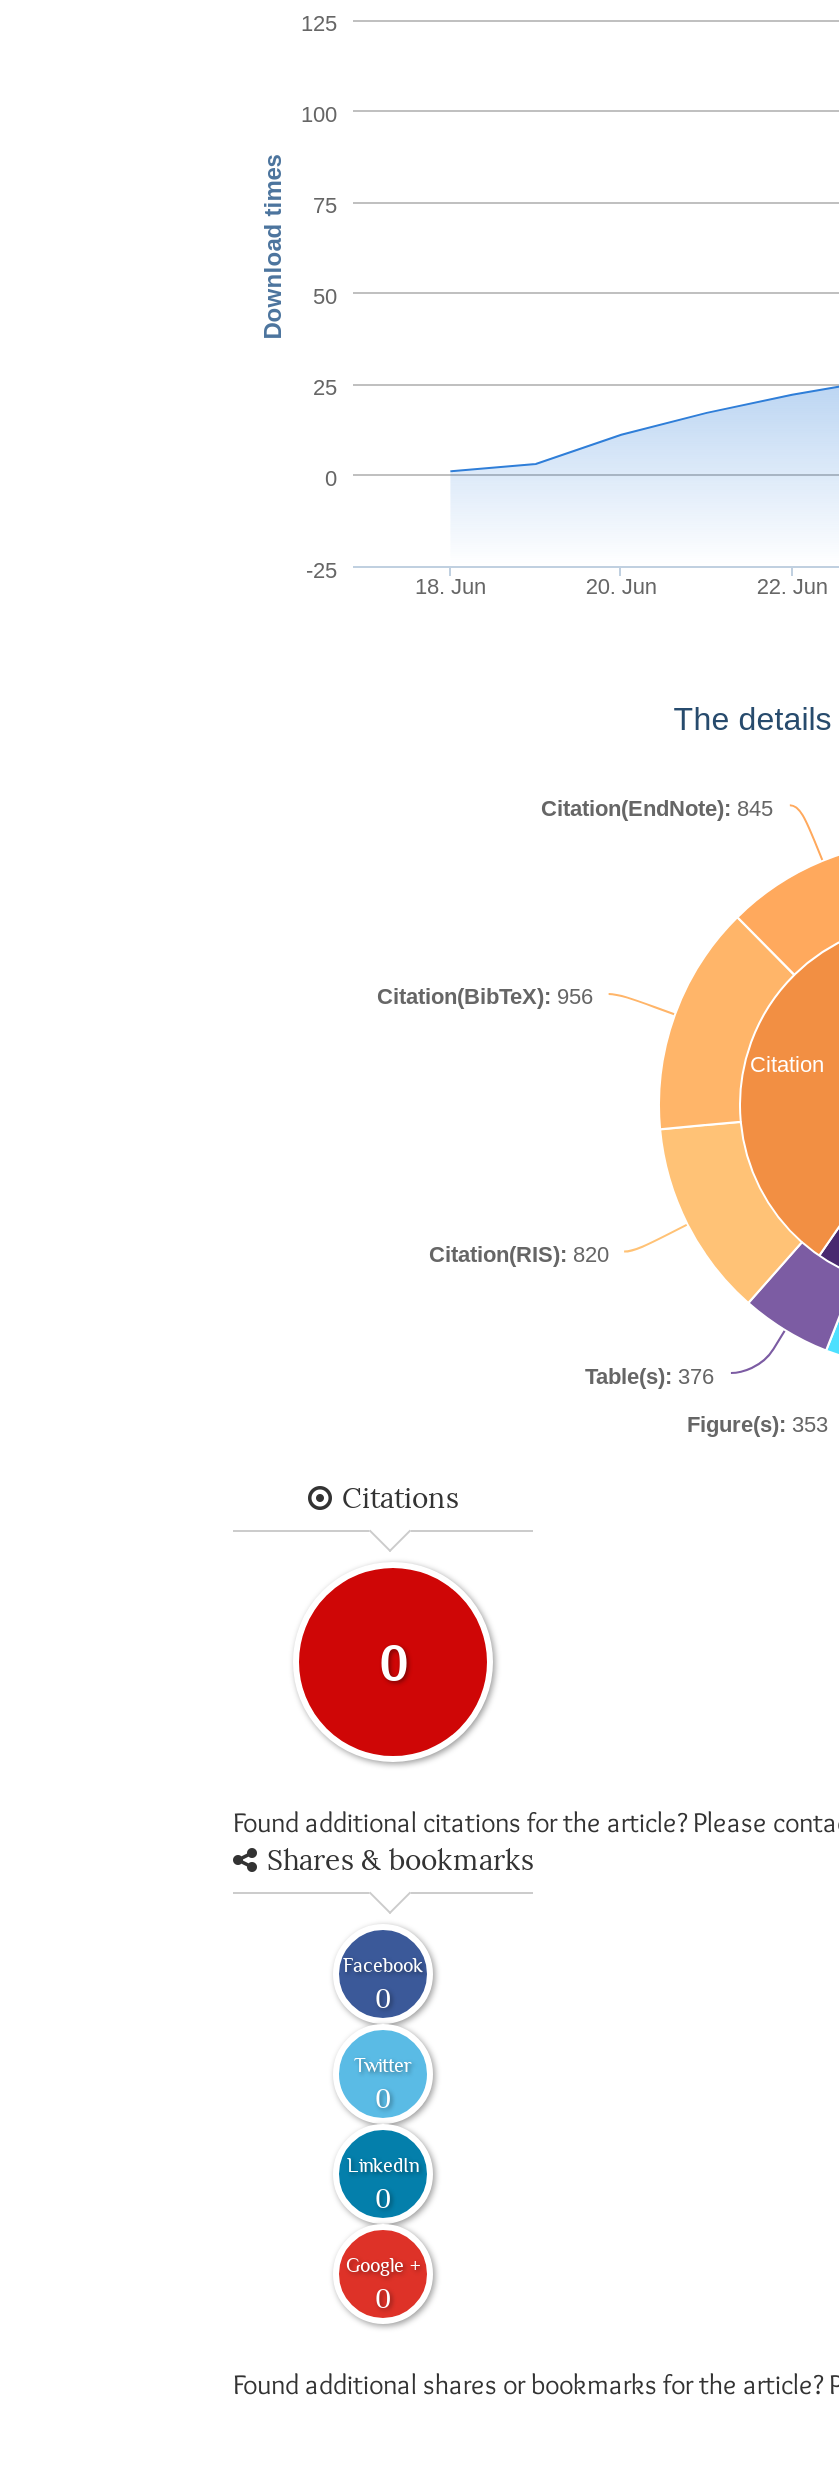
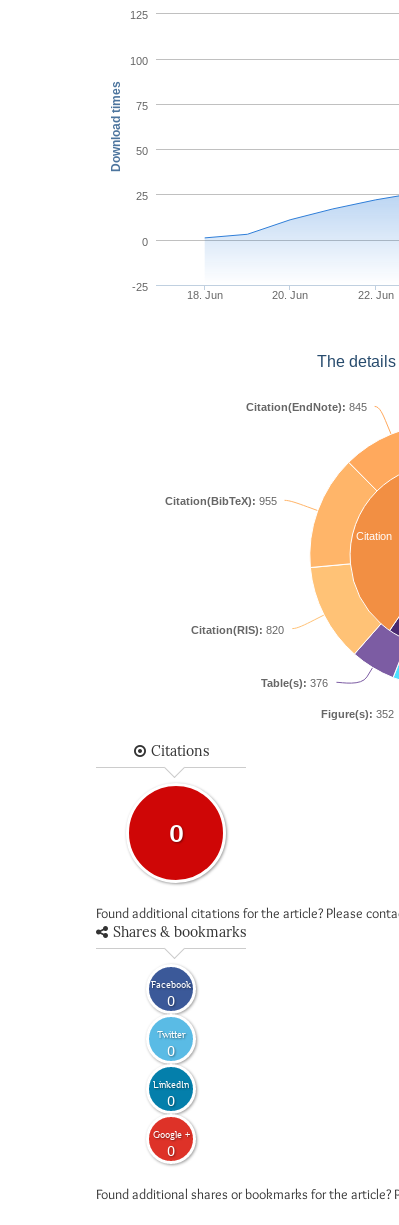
[377,984,593,1009] Citation(BibTeX): 956 -> [165,495,277,507] Citation(BibTeX): 955
[687,1412,828,1437] Figure(s): 353 -> [321,708,394,720] Figure(s): 352

